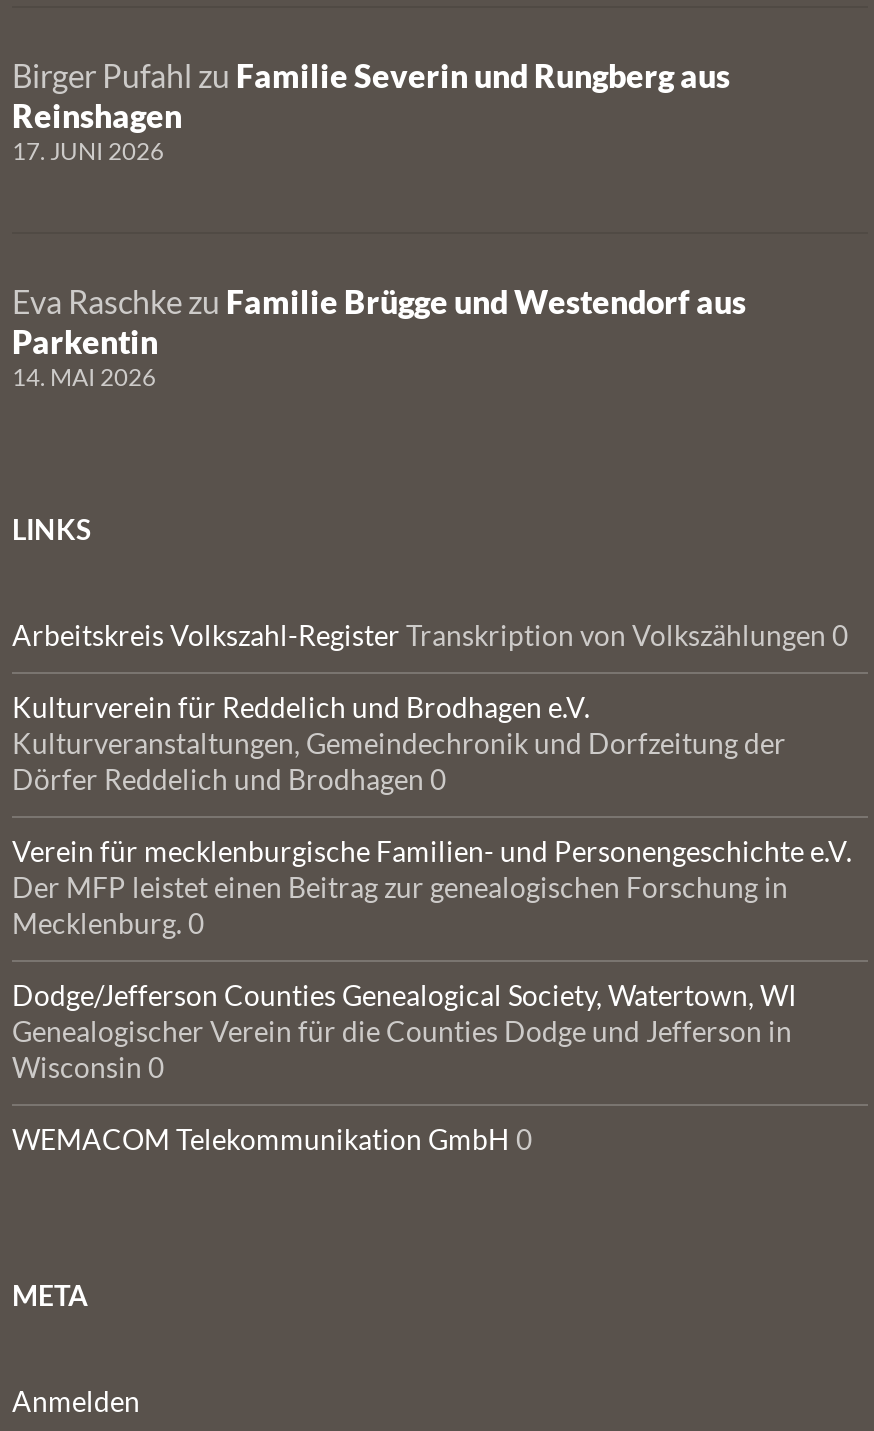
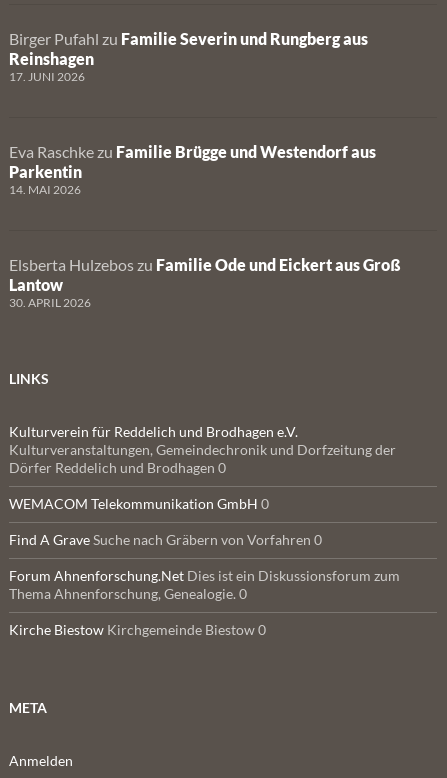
none -> [9,255,401,310] Elsberta Hulzebos zu Familie Ode und Eickert aus Groß | Lantow | 30. APRIL 2026
moved [12,512,92,546] -> [9,370,49,387]: LINKS
[12,618,848,652] Arbeitskreis Volkszahl-Register Transkription von Volkszählungen 0 -> none
moved [12,690,786,796] -> [9,423,396,476]: Kulturverein für Reddelich und Brodhagen e.V. | Kulturveranstaltungen, Gemeindechronik und Dorfzeitung der | Dörfer Reddelich und Brodhagen 0
[12,834,852,1084] Verein für mecklenburgische Familien- und Personengeschichte e.V. | Der MFP leistet einen Beitrag zur genealogischen Forschung in | Mecklenburg. 0 | Dodge/Jefferson Counties Genealogical Society, Watertown, WI | Genealogischer Verein für die Counties Dodge und Jefferson in | Wisconsin 0 -> none
moved [12,1122,532,1156] -> [9,495,269,512]: WEMACOM Telekommunikation GmbH 0
none -> [9,531,400,638] Find A Grave Suche nach Gräbern von Vorfahren 0 | Forum Ahnenforschung.Net Dies ist ein Diskussionsforum zum | Thema Ahnenforschung, Genealogie. 0 | Kirche Biestow Kirchgemeinde Biestow 0

